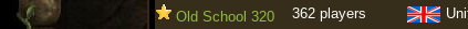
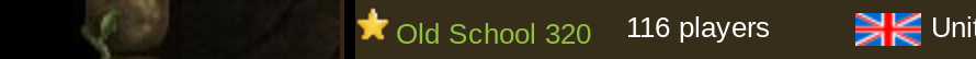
[175,5,366,25] Old School 320 362 players -> [396,11,771,50] Old School 320 116 players

